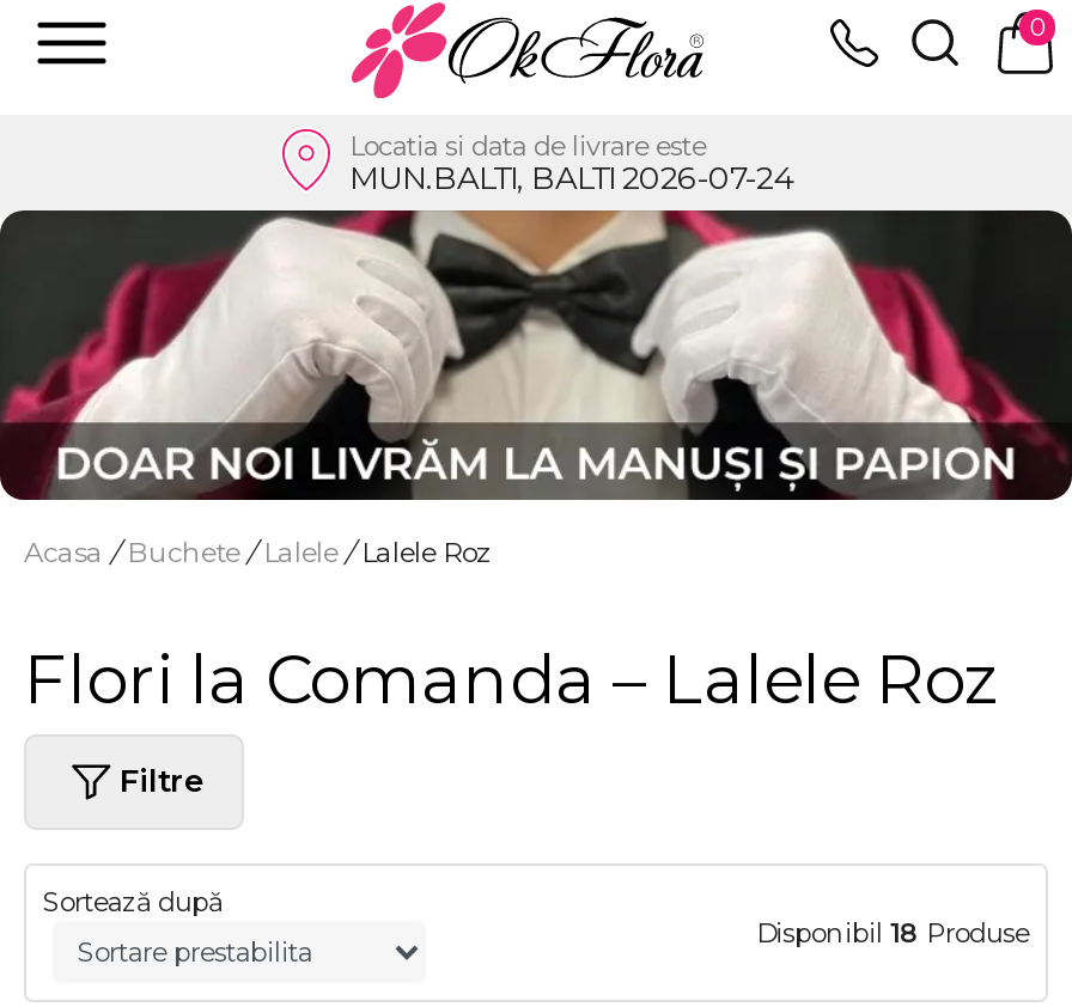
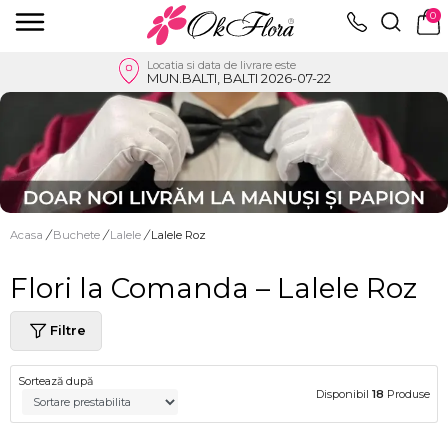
[349,157,792,195] MUN.BALTI, BALTI 2026-07-24 -> [146,70,330,86] MUN.BALTI, BALTI 2026-07-22

